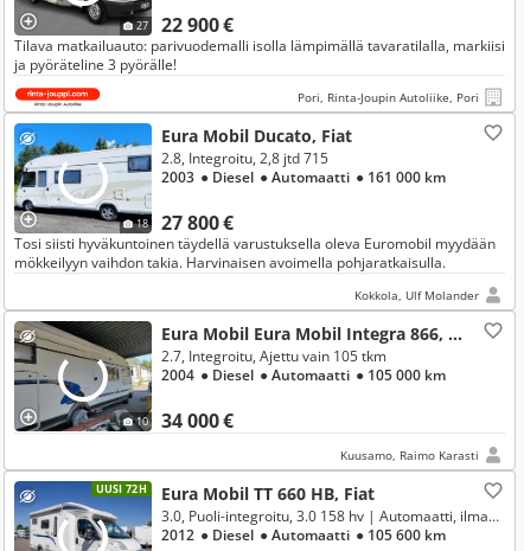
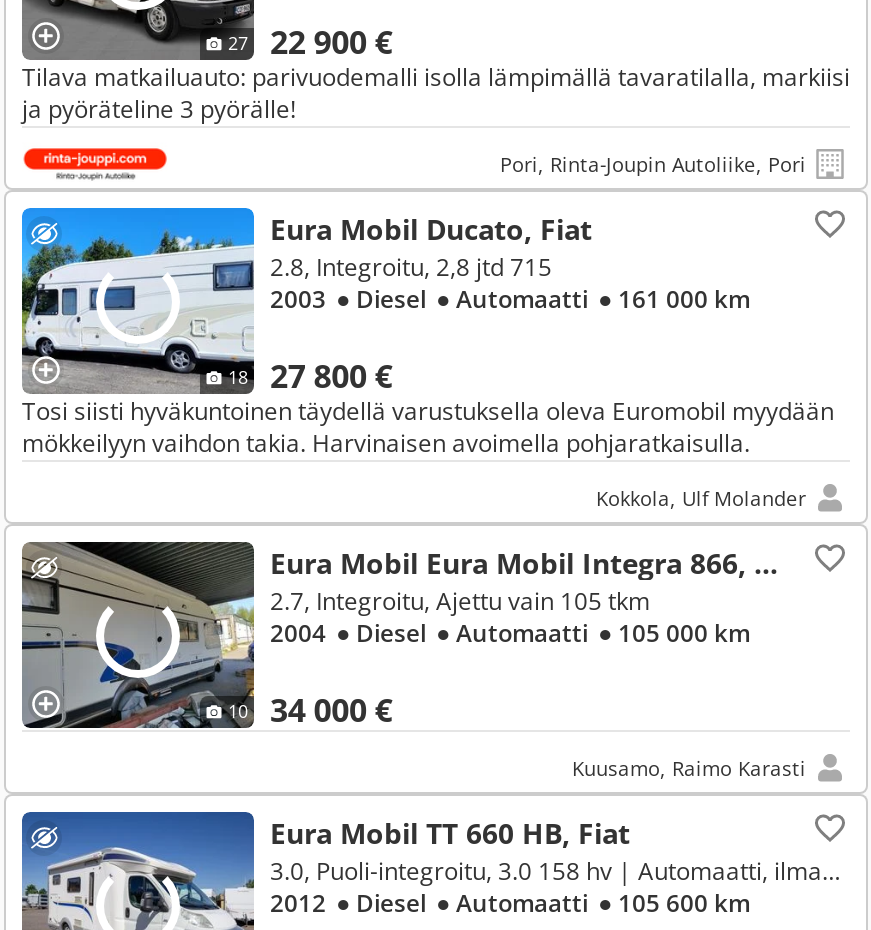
[96,481,147,496] UUSI 72H -> none

